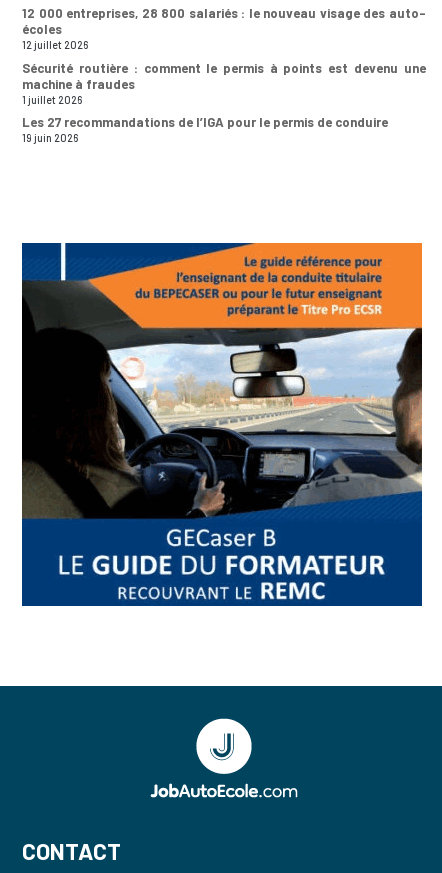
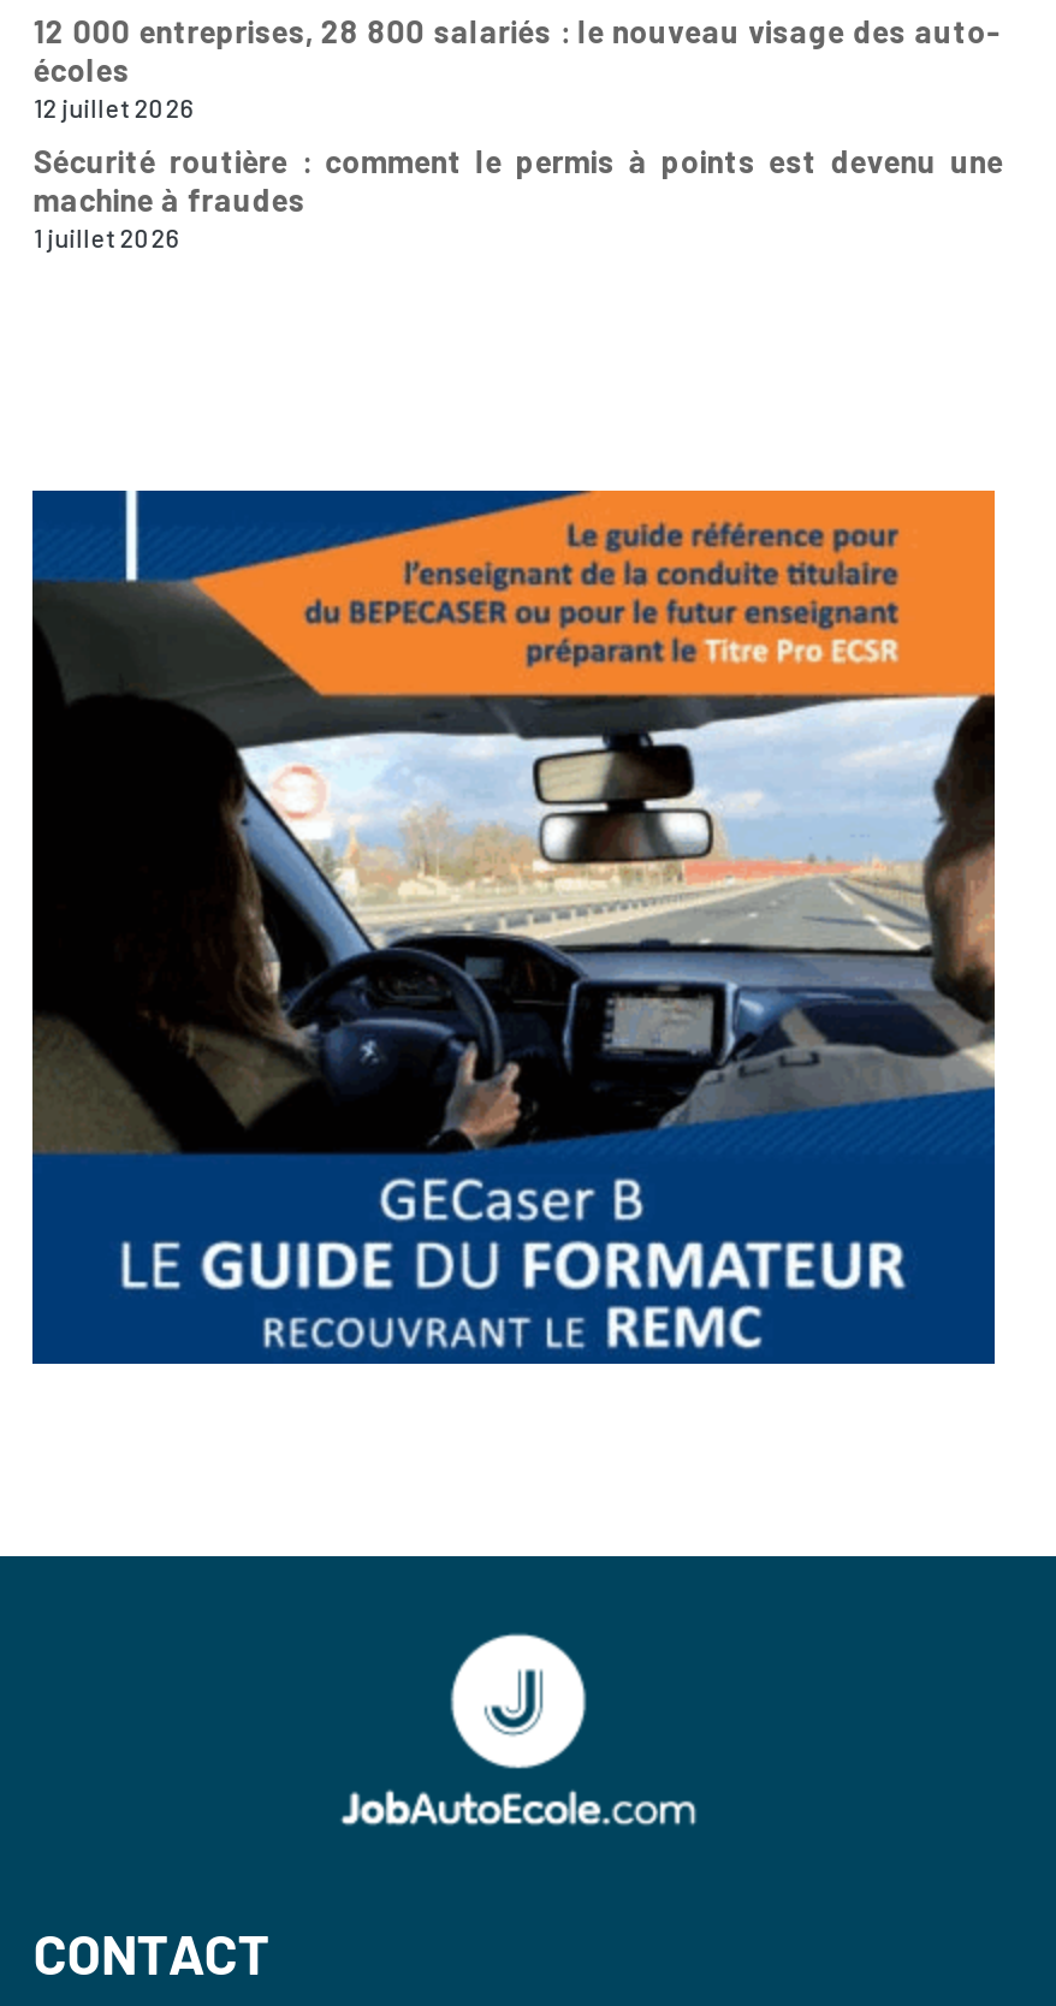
[22,114,388,144] Les 27 recommandations de l’IGA pour le permis de conduire | 19 juin 2026 -> none

